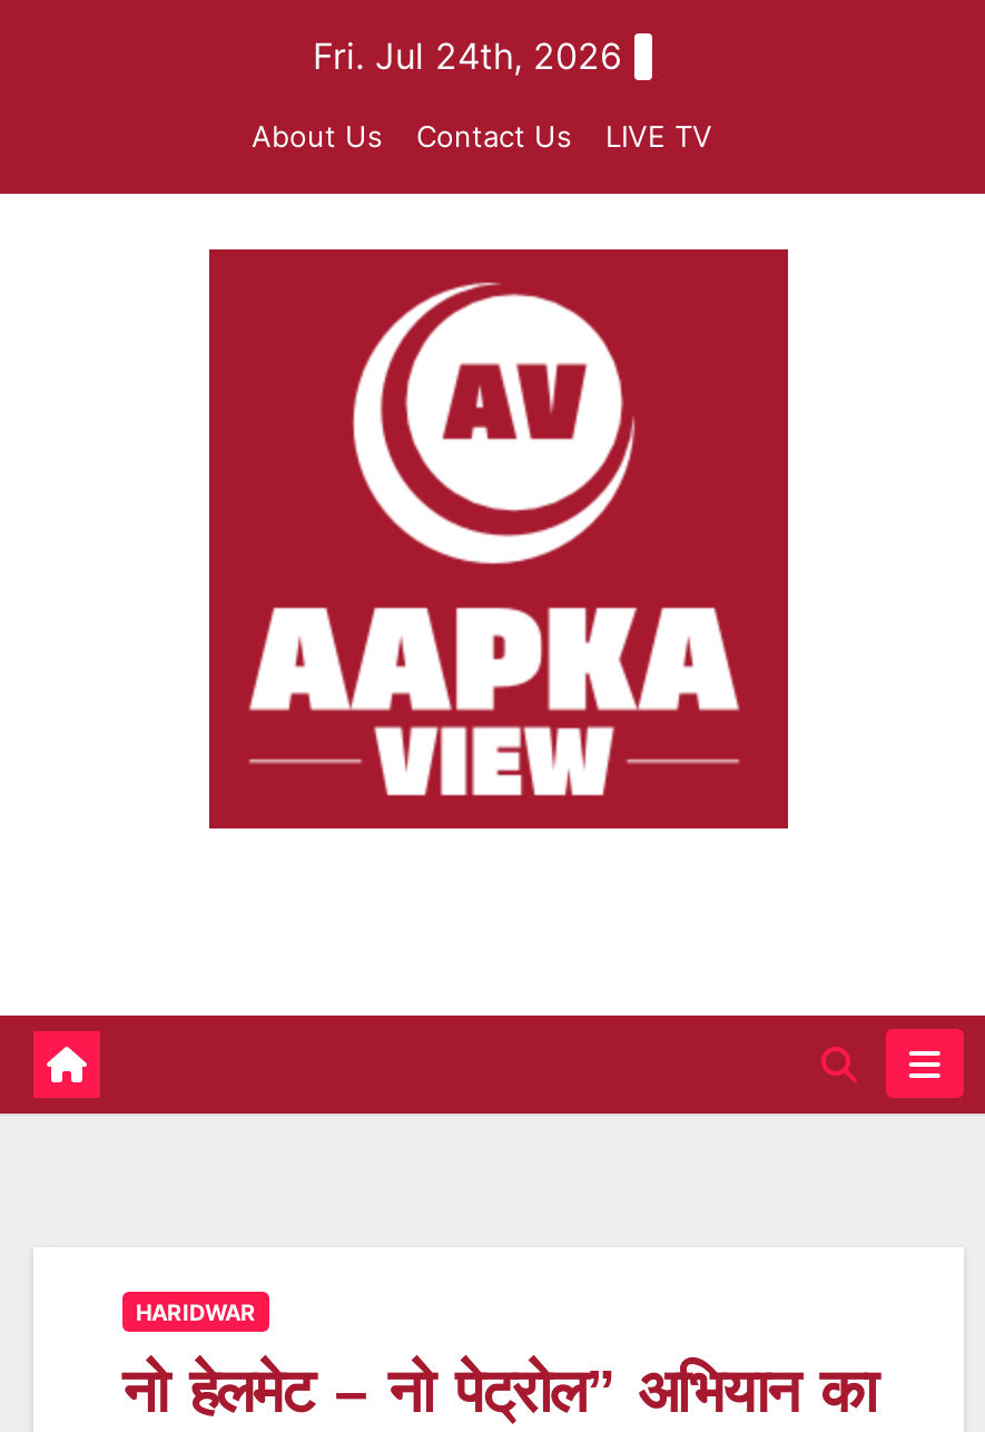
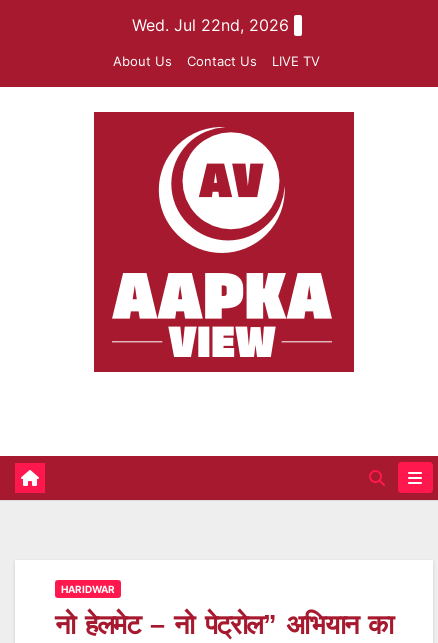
[313,33,622,78] Fri. Jul 24th, 2026 -> [131,15,288,35] Wed. Jul 22nd, 2026

